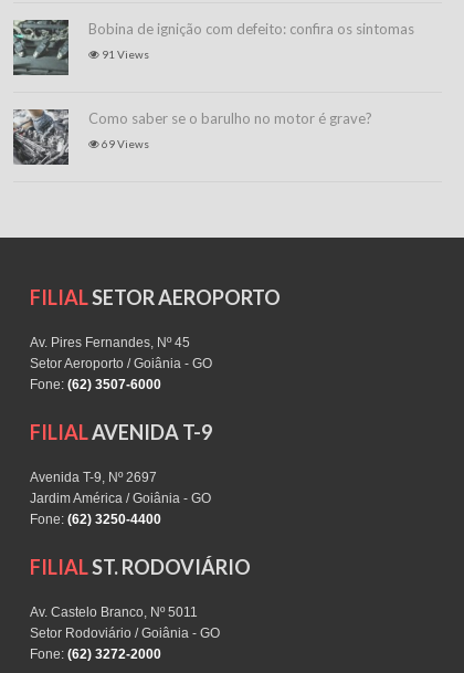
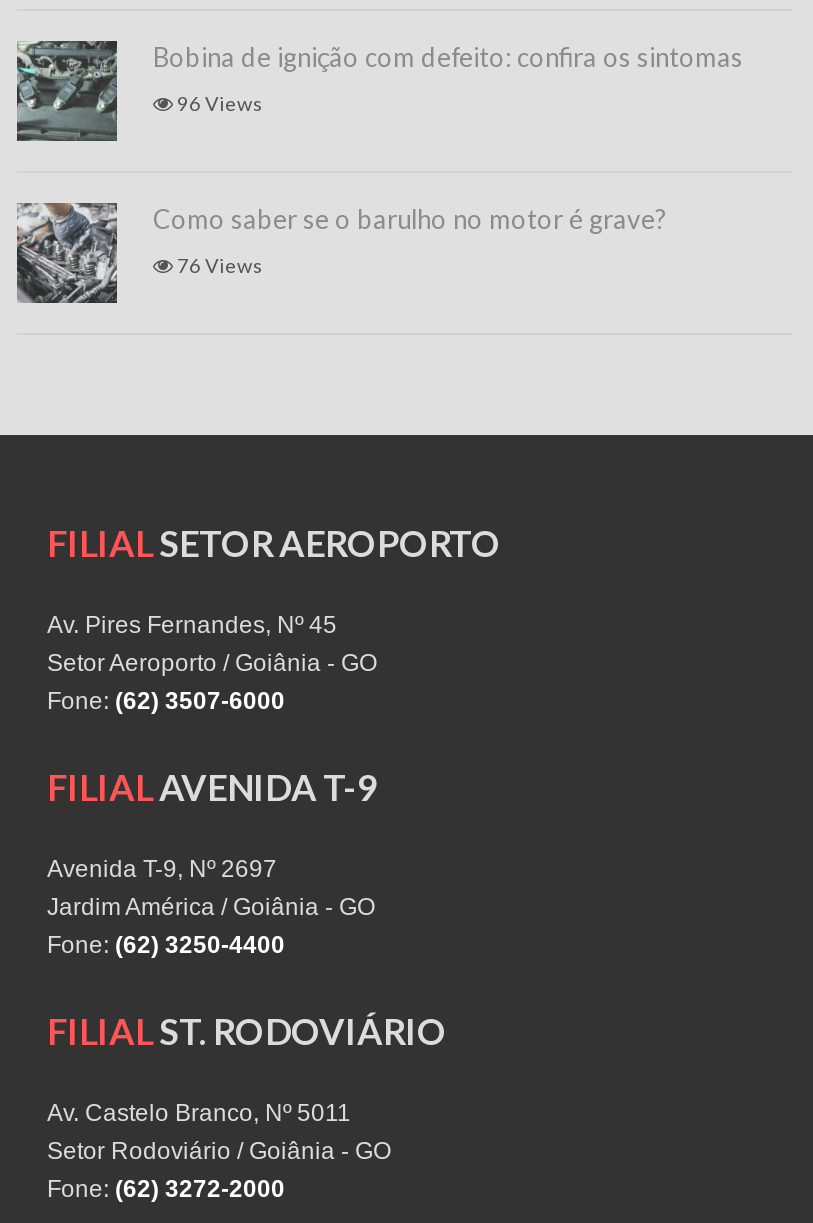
[99,48,149,61] 91 Views -> [173,91,263,115] 96 Views
[99,137,149,150] 69 Views -> [173,253,263,277] 76 Views

